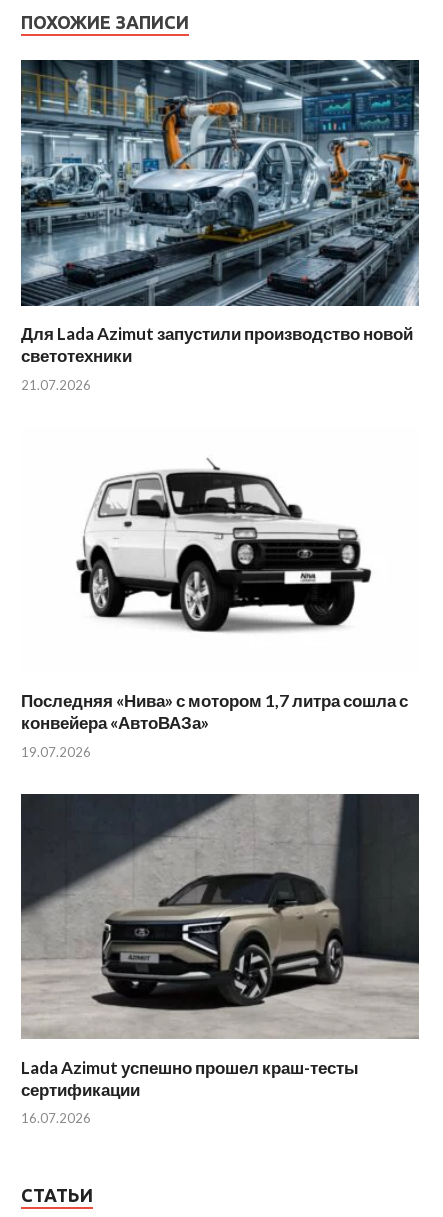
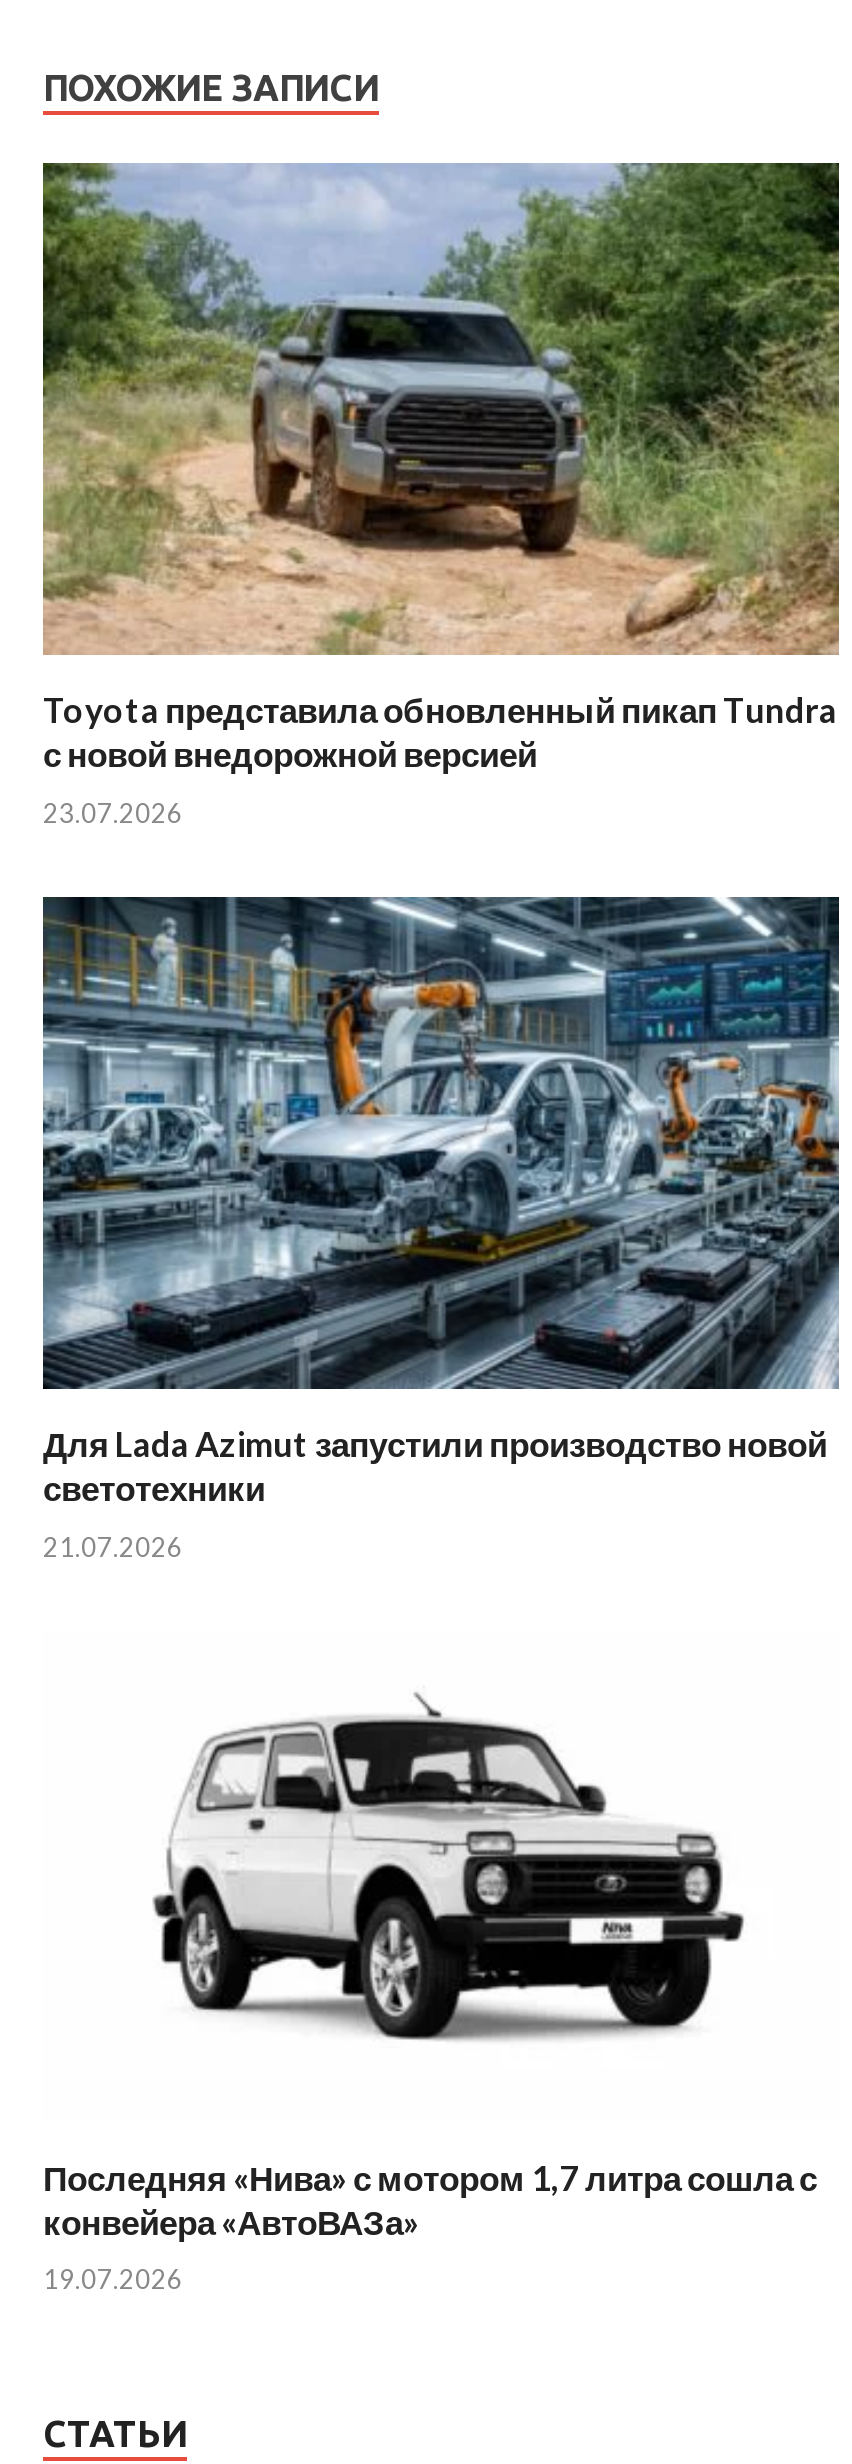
none -> [41,161,841,829] [image] | Toyota представила обновленный пикап Tundra | с новой внедорожной версией | 23.07.2026
moved [19,58,421,759] -> [39,893,843,2295]: [image] | Для Lada Azimut запустили производство новой | светотехники | 21.07.2026 | Последняя «Нива» с мотором 1,7 литра сошла с | конвейера «АвтоВАЗа» | 19.07.2026
[20,793,420,1126] [image] | Lada Azimut успешно прошел краш-тесты | сертификации | 16.07.2026 -> none

